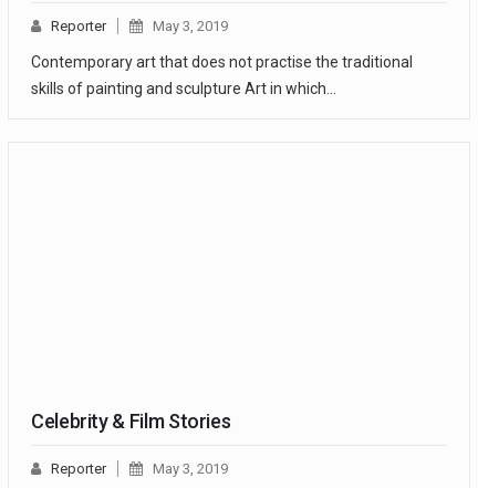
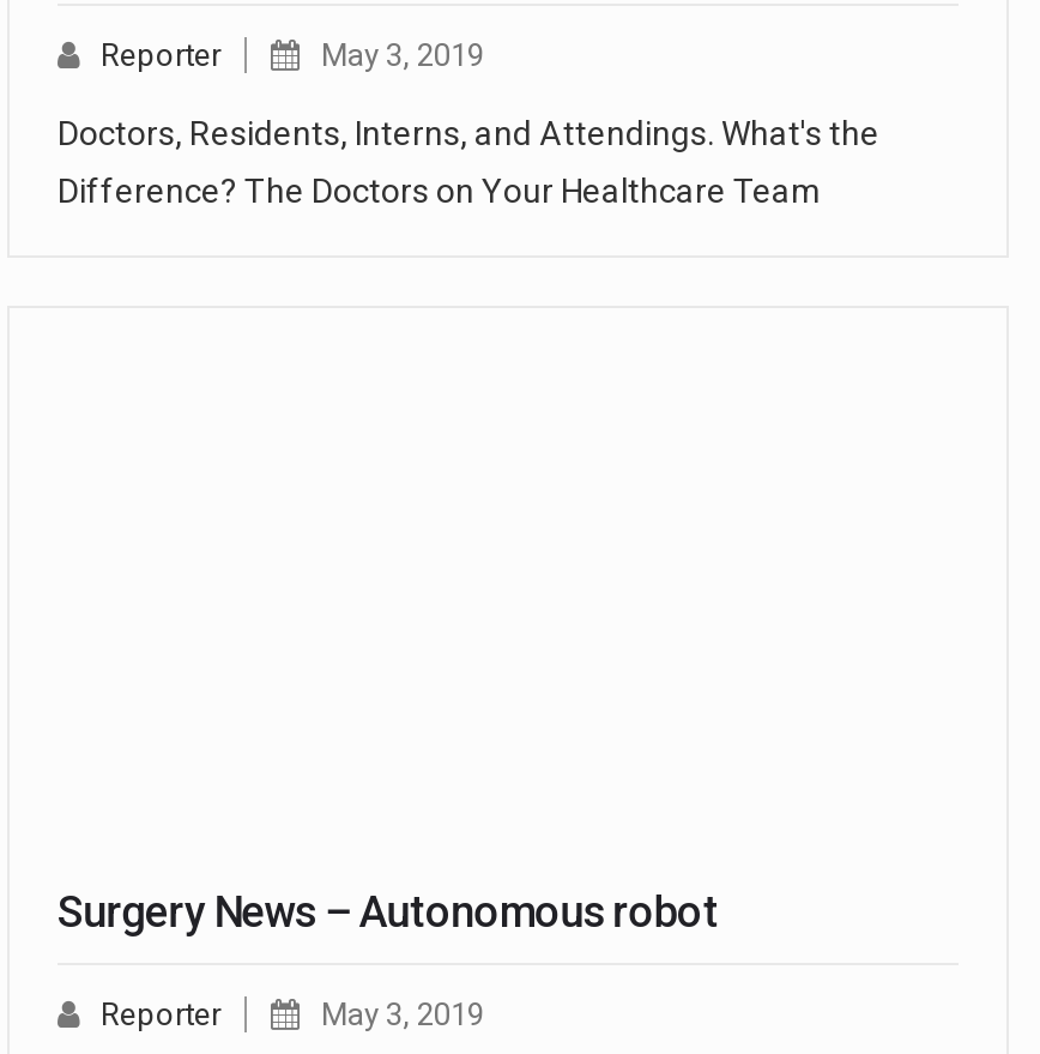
[31,53,413,71] Contemporary art that does not practise the traditional -> [58,113,879,152] Doctors, Residents, Interns, and Attendings. What's the
[31,80,336,98] skills of painting and sculpture Art in which… -> [58,171,822,209] Difference? The Doctors on Your Healthcare Team
[31,409,231,433] Celebrity & Film Stories -> [58,885,718,935] Surgery News – Autonomous robot

